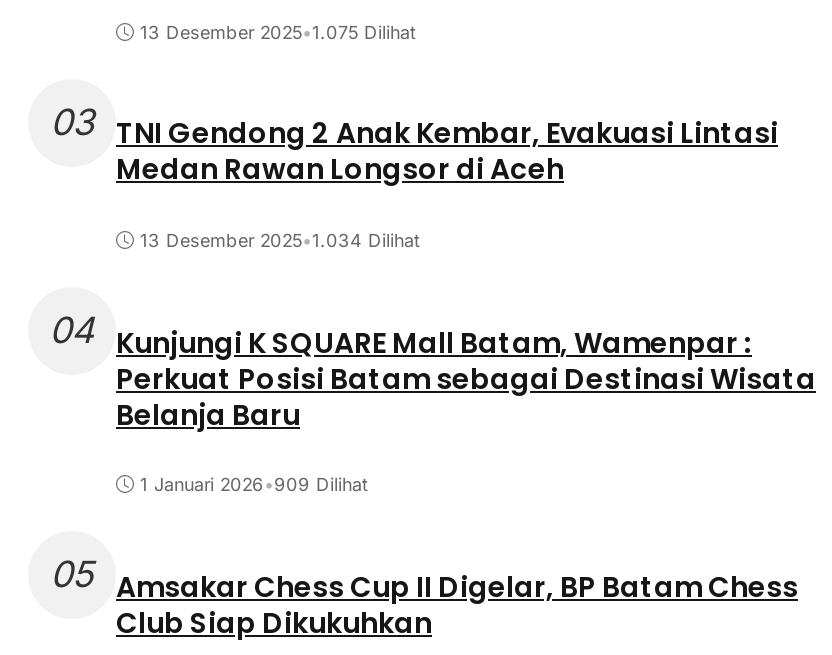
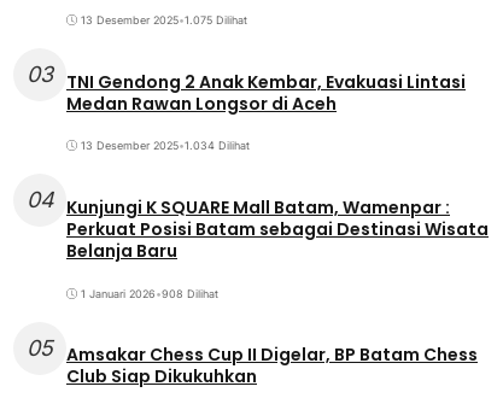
[140,473,368,495] 1 Januari 2026 •909 Dilihat -> [81,287,218,300] 1 Januari 2026 •908 Dilihat

